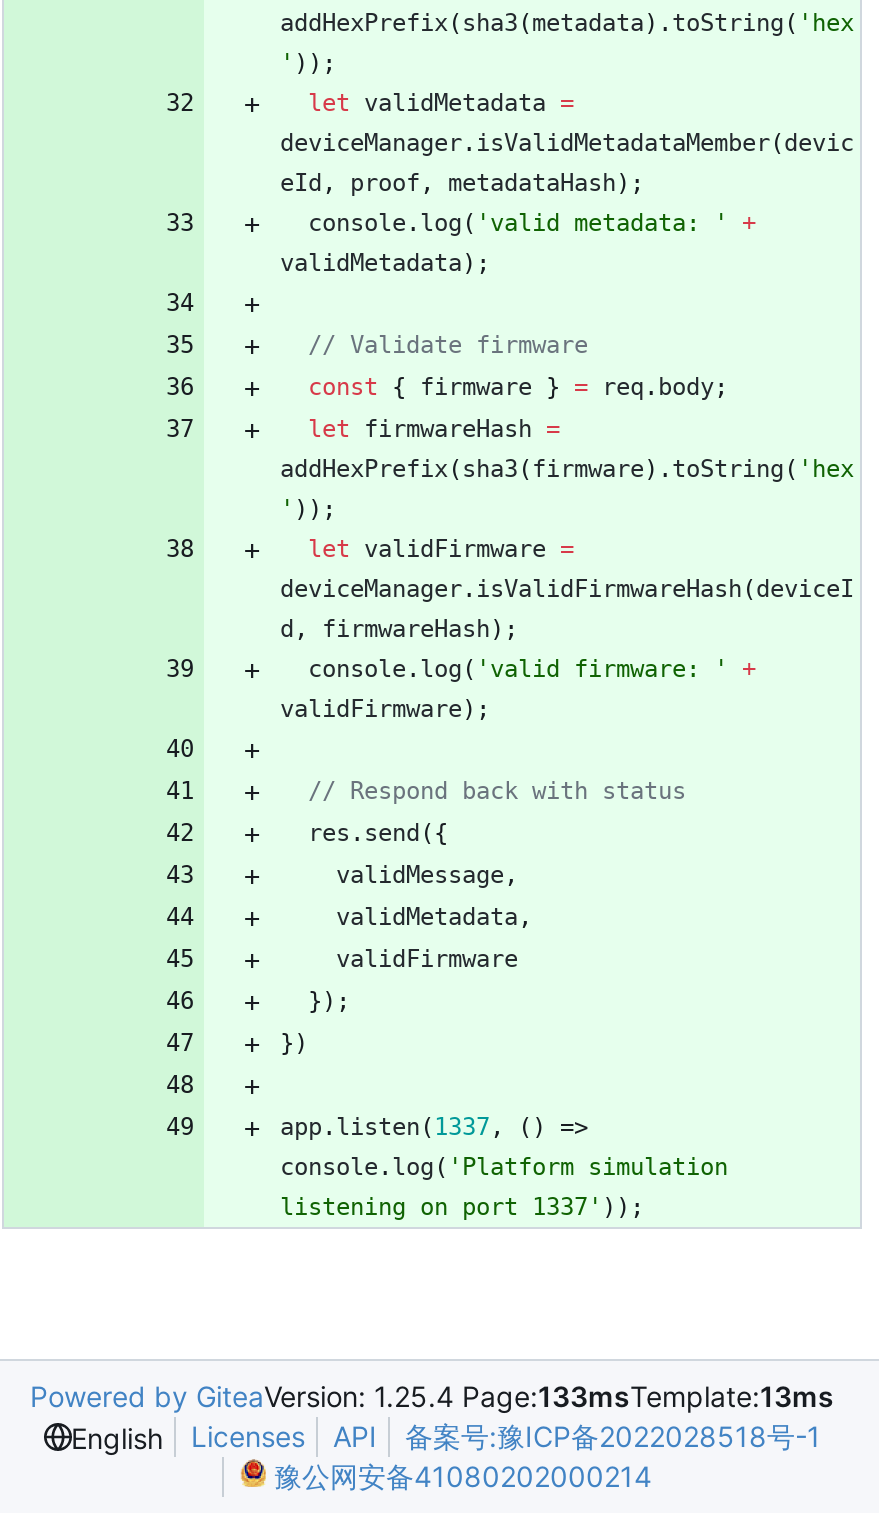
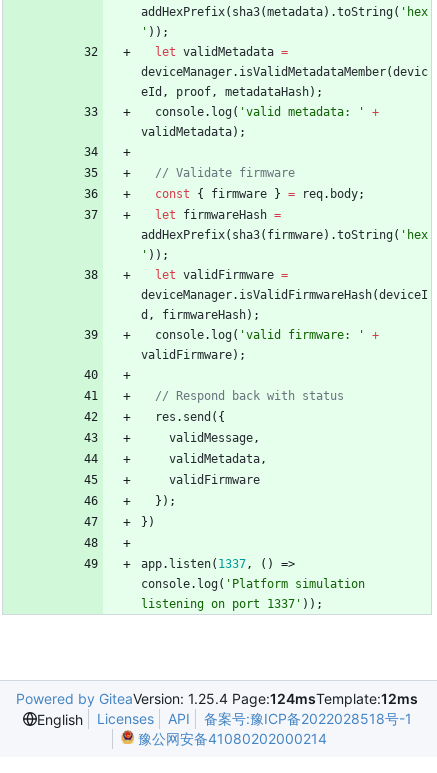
[30,1379,834,1413] Powered by GiteaVersion: 1.25.4 Page:133msTemplate:13ms -> [16,690,418,707] Powered by GiteaVersion: 1.25.4 Page:124msTemplate:12ms

